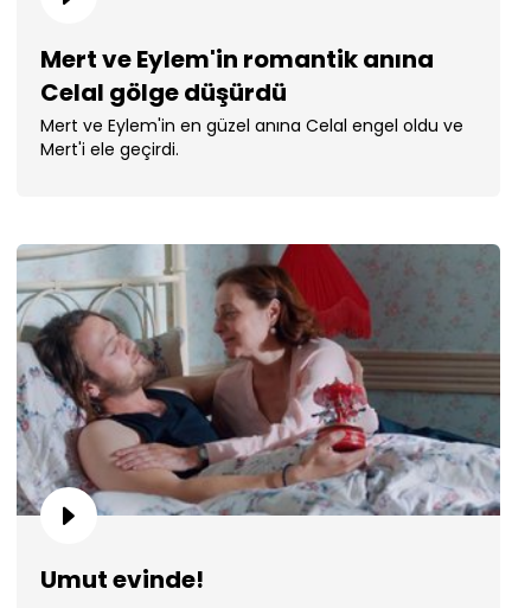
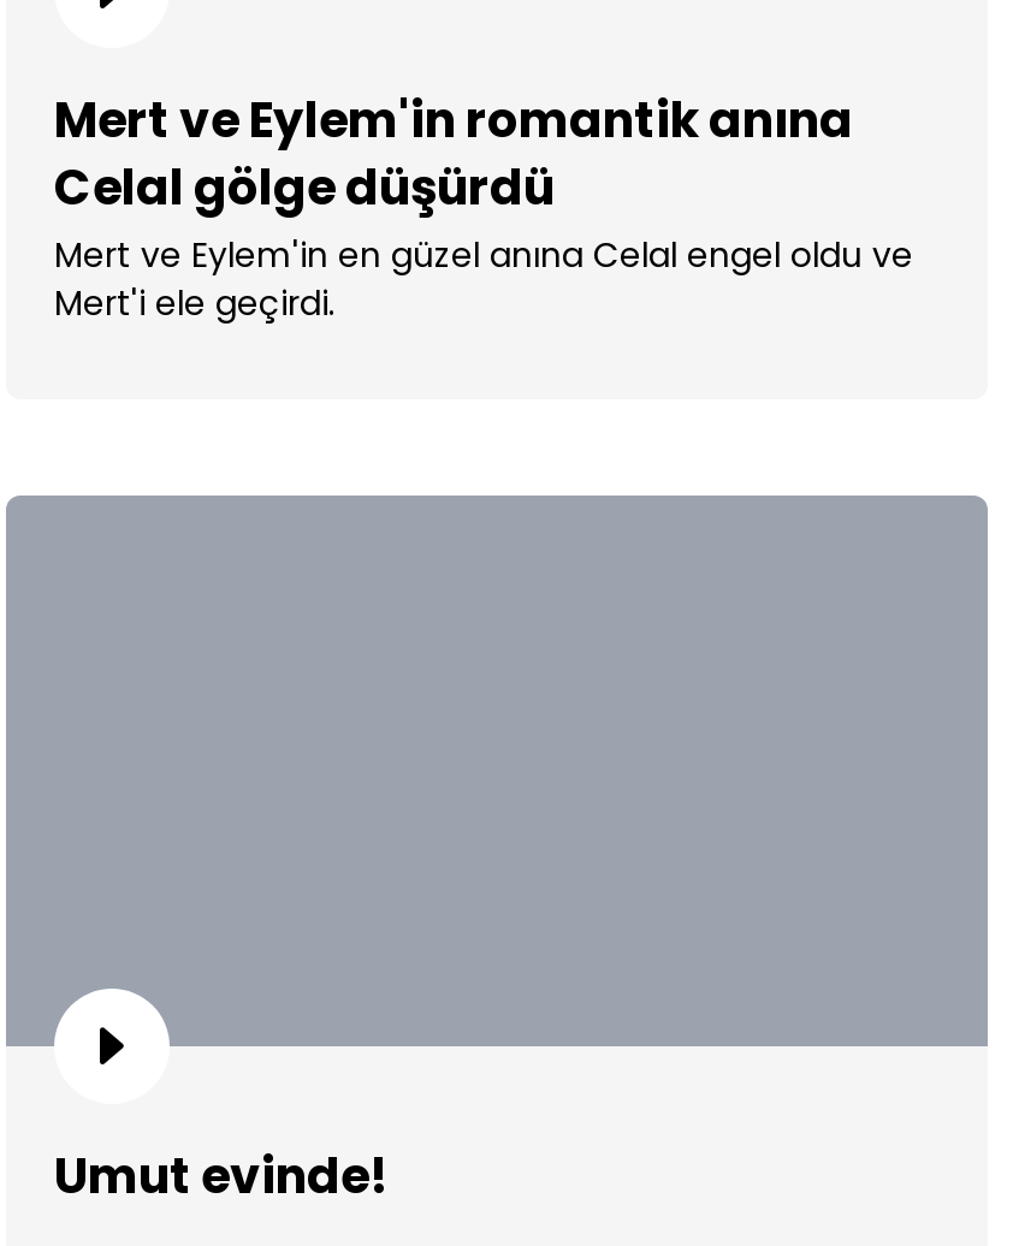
[17,243,500,516] [image] -> none

